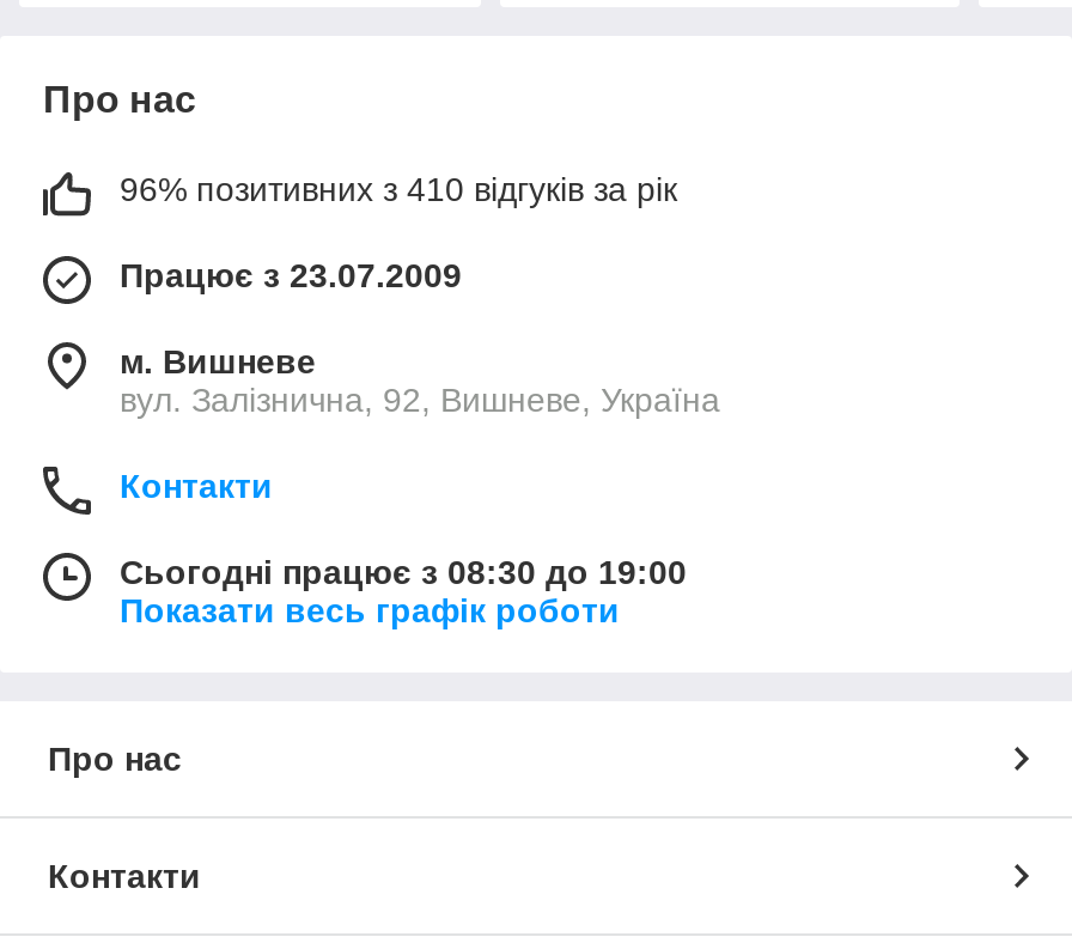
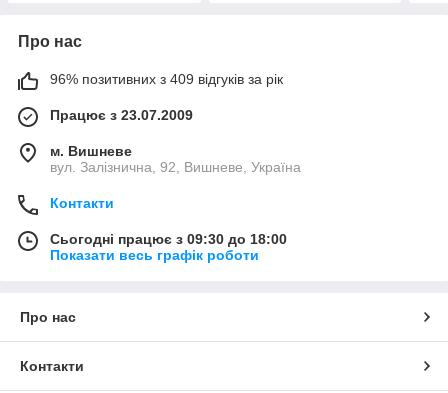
[120,169,677,208] 96% позитивних з 410 відгуків за рік -> [50,71,283,87] 96% позитивних з 409 відгуків за рік
[120,552,687,591] Сьогодні працює з 08:30 до 19:00 -> [50,231,287,247] Сьогодні працює з 09:30 до 18:00

